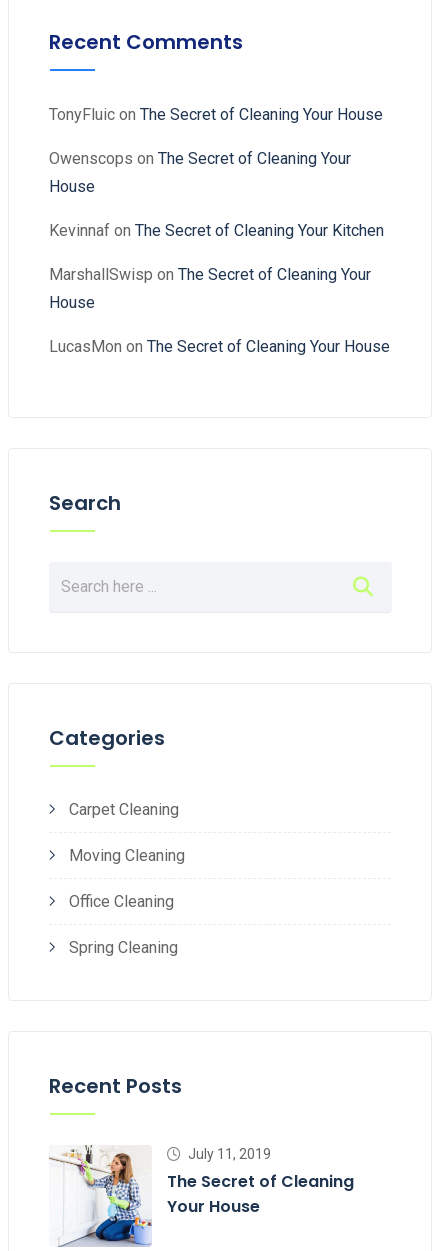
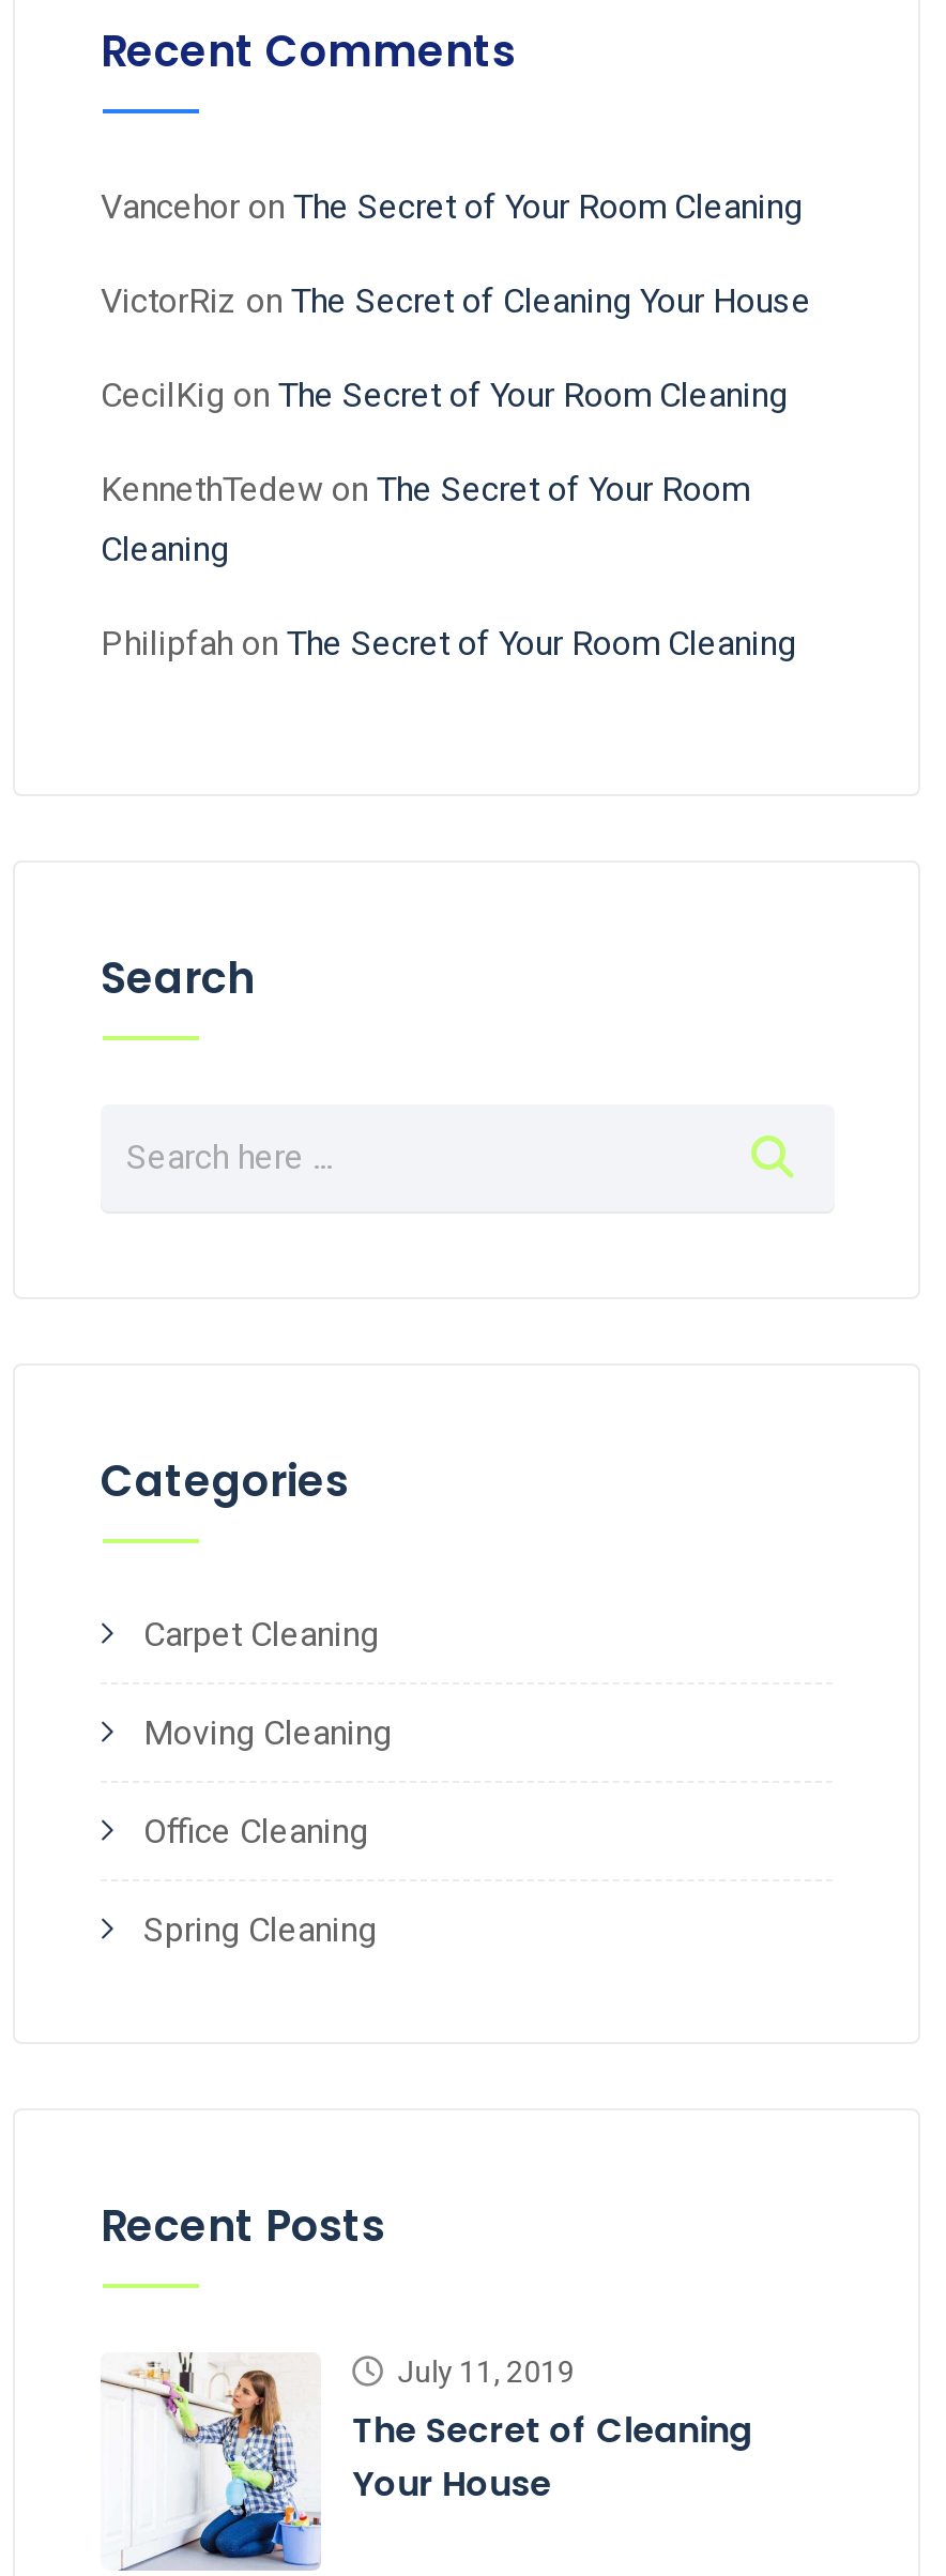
[49,105,390,356] TonyFluic on The Secret of Cleaning Your House | Owenscops on The Secret of Cleaning Your | House | Kevinnaf on The Secret of Cleaning Your Kitchen | MarshallSwisp on The Secret of Cleaning Your | House | LucasMon on The Secret of Cleaning Your House -> [101,186,811,663] Vancehor on The Secret of Your Room Cleaning | VictorRiz on The Secret of Cleaning Your House | CecilKig on The Secret of Your Room Cleaning | KennethTedew on The Secret of Your Room | Cleaning | Philipfah on The Secret of Your Room Cleaning

